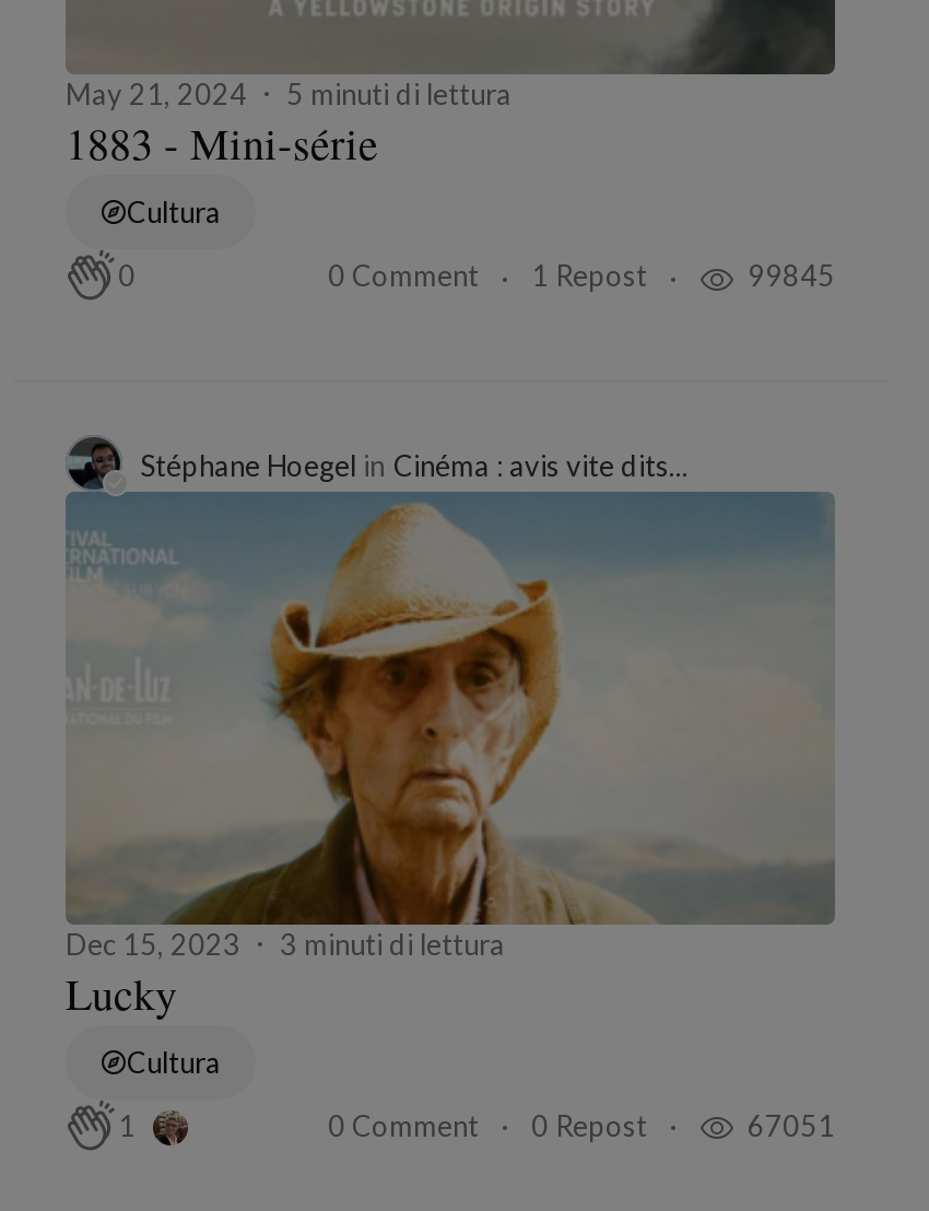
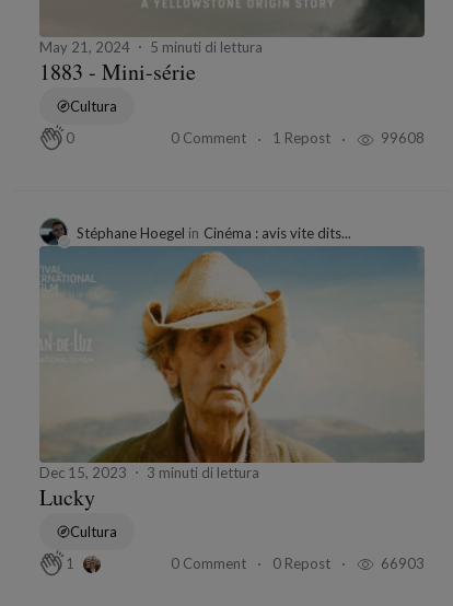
[748,258,835,293] 99845 -> [381,129,425,147] 99608
[748,1108,835,1143] 67051 -> [381,554,425,572] 66903

